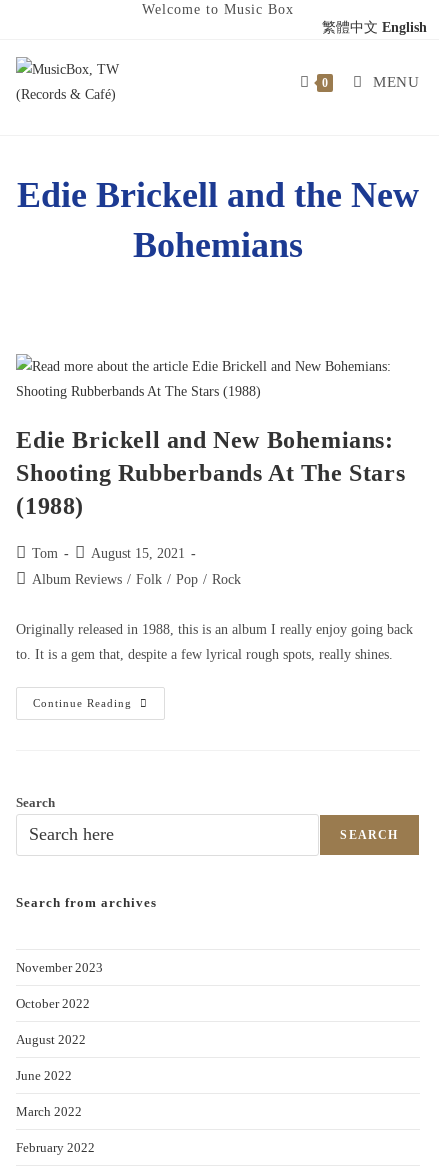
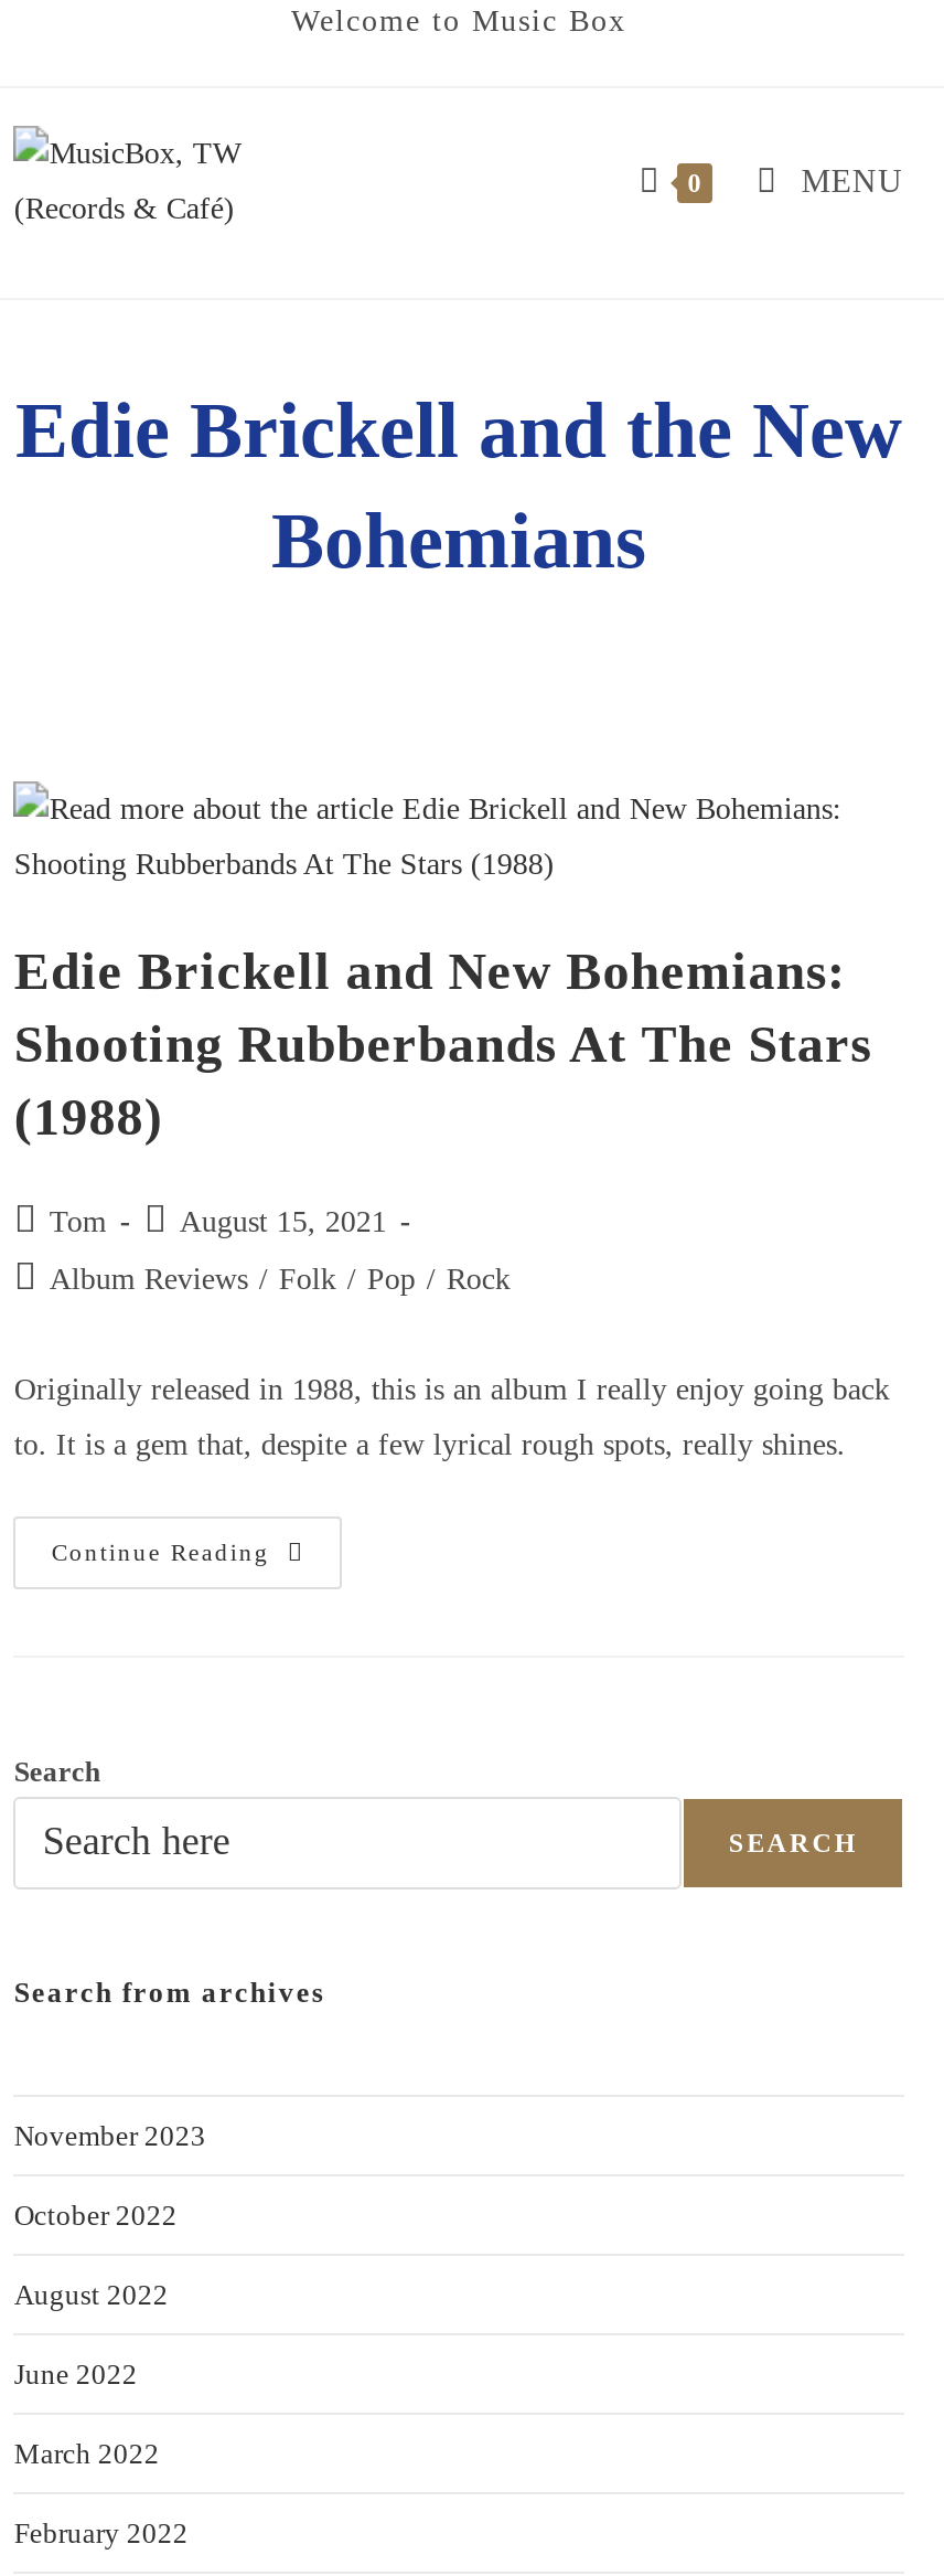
[322,20,427,35] 繁體中文 English -> none

